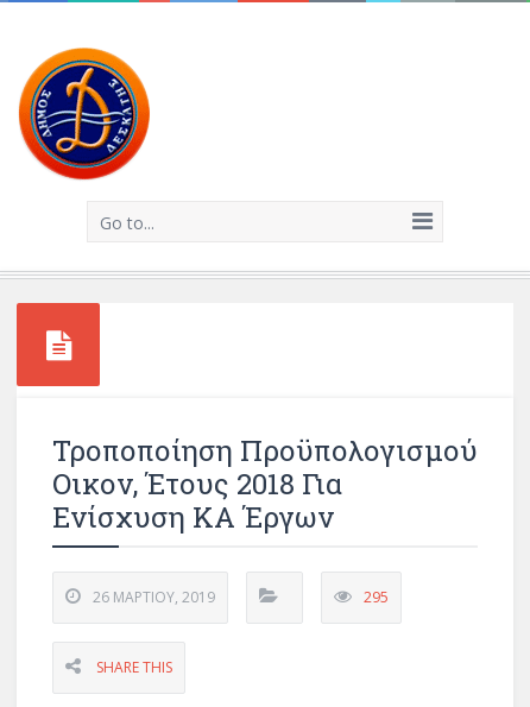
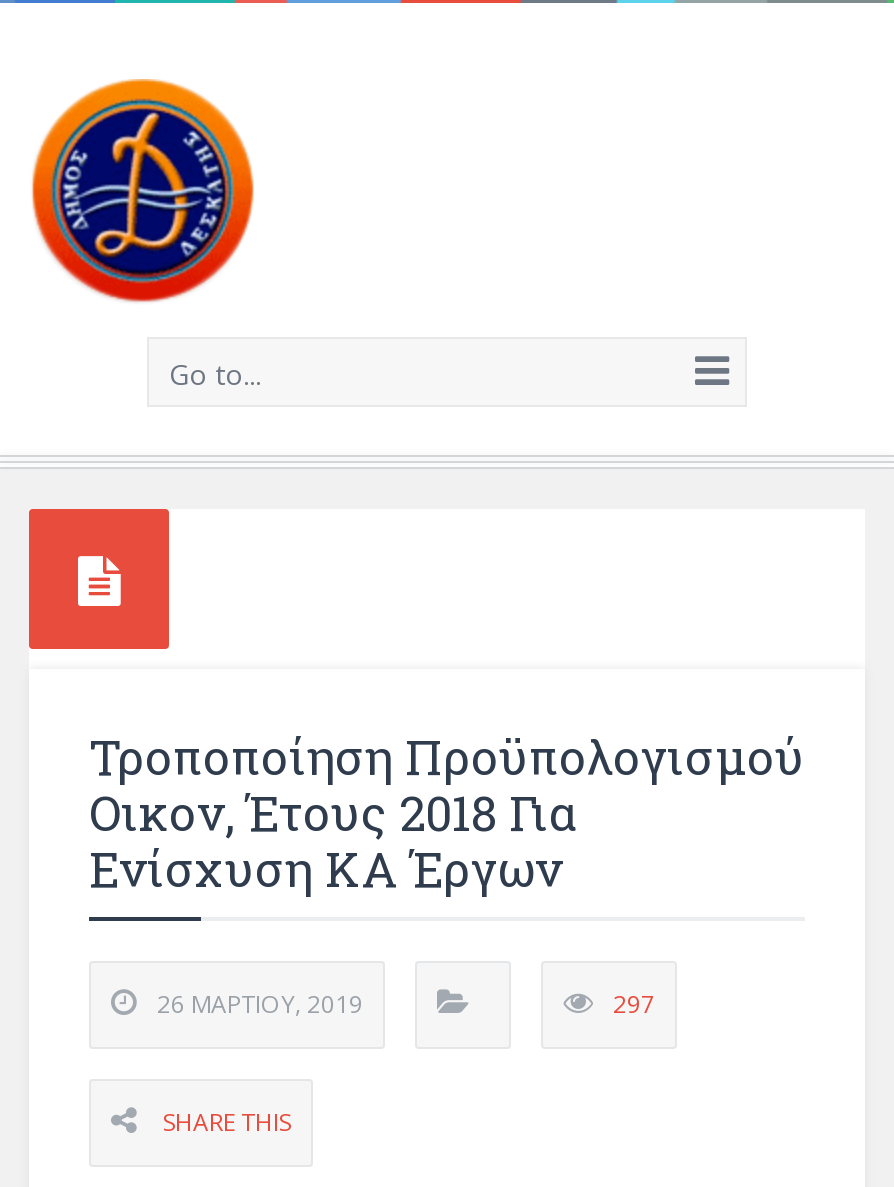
[364,587,389,607] 295 -> [613,987,655,1021] 297

